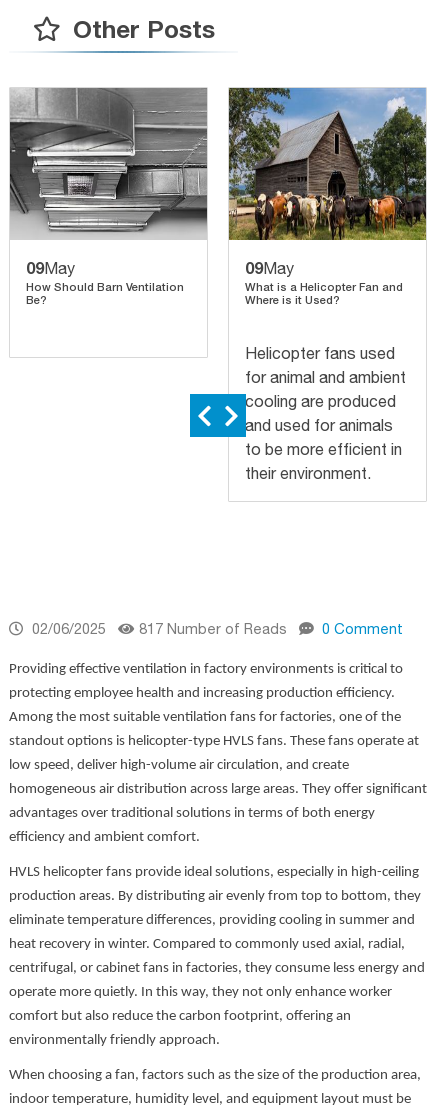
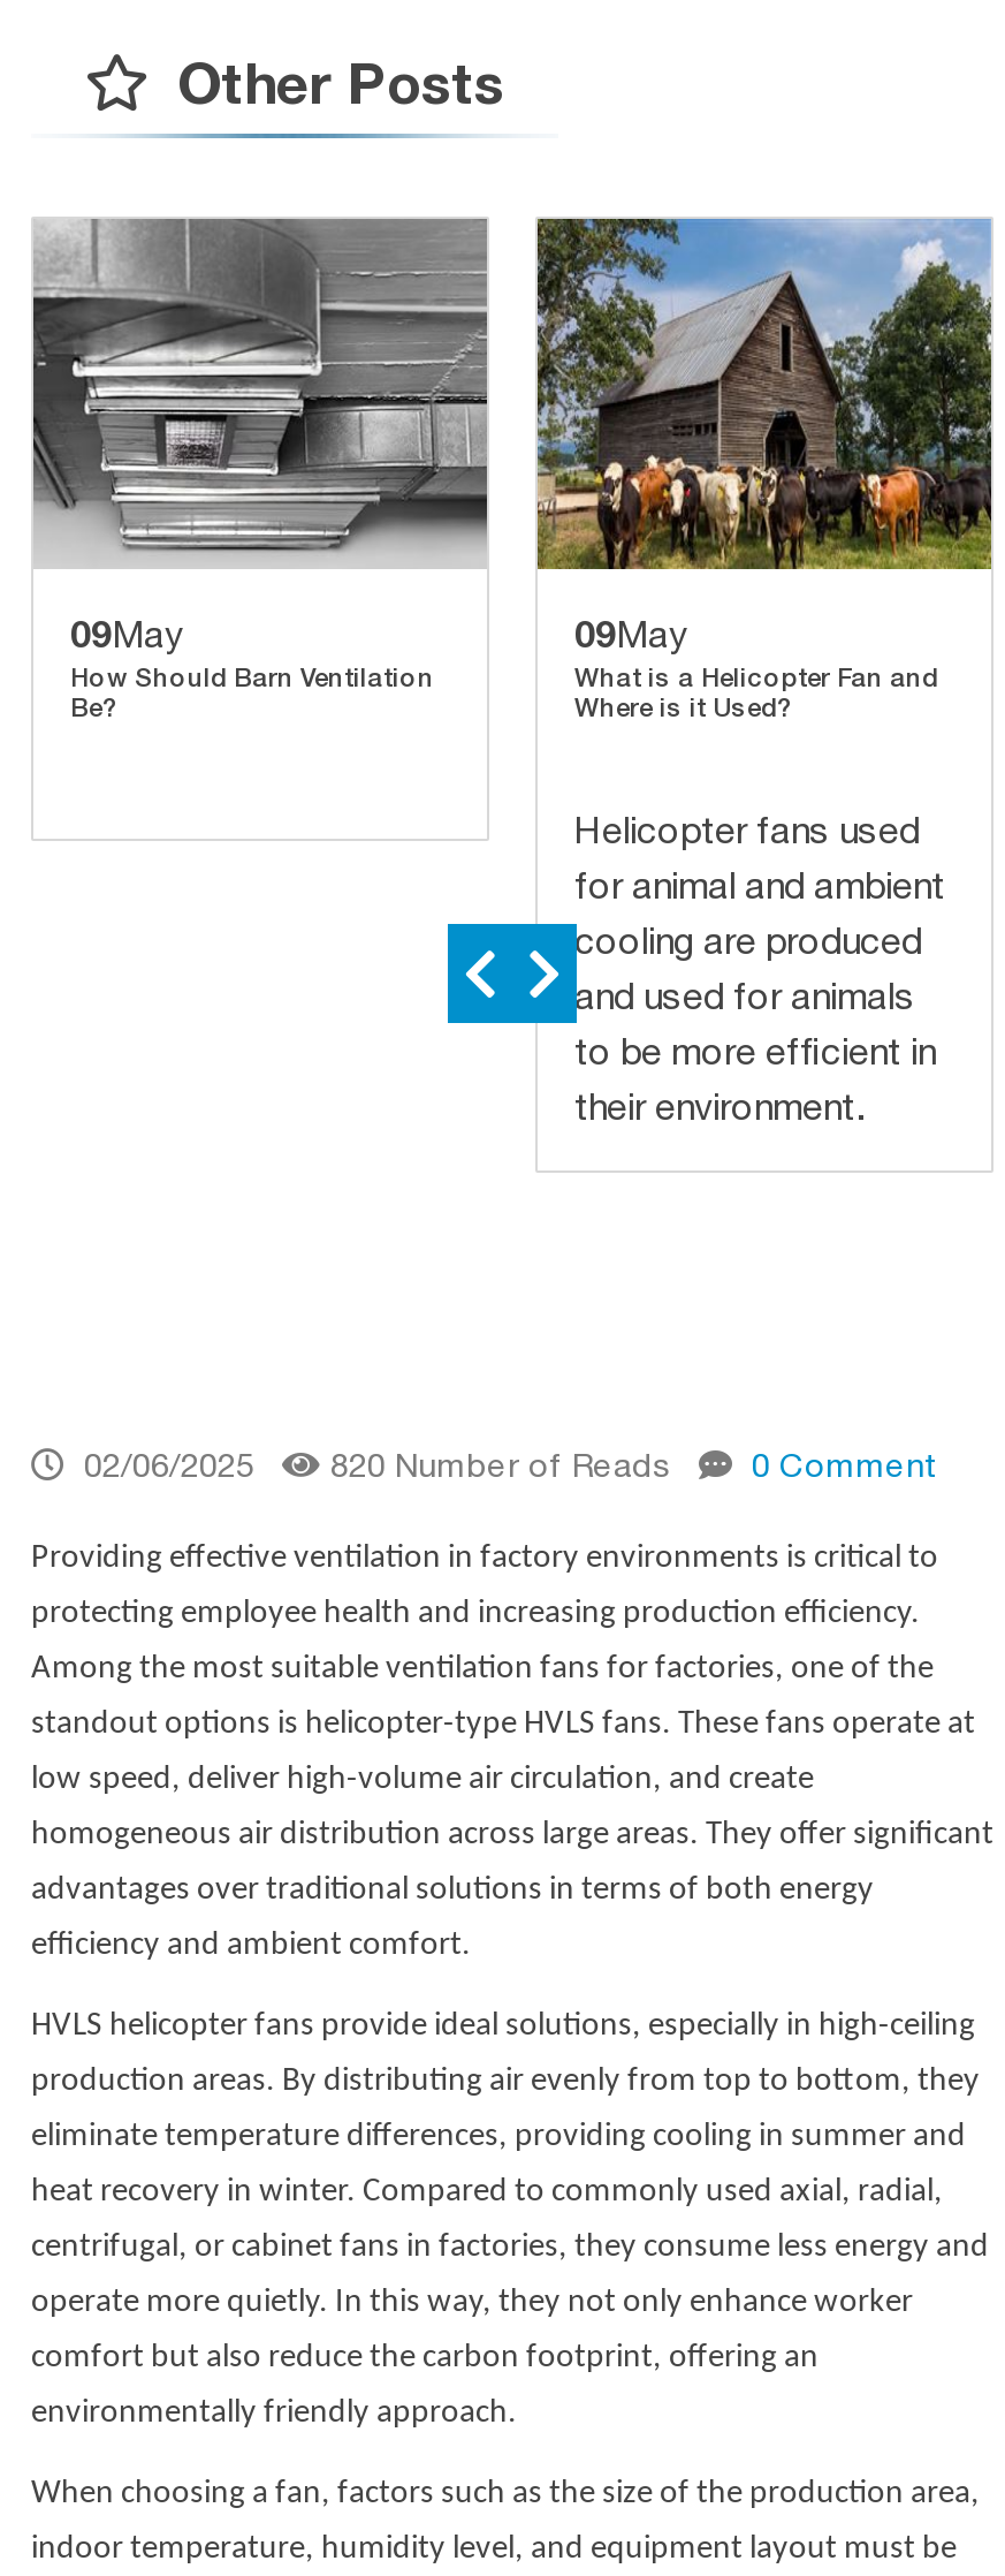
[139,620,287,637] 817 Number of Reads -> [330,1445,671,1484] 820 Number of Reads

